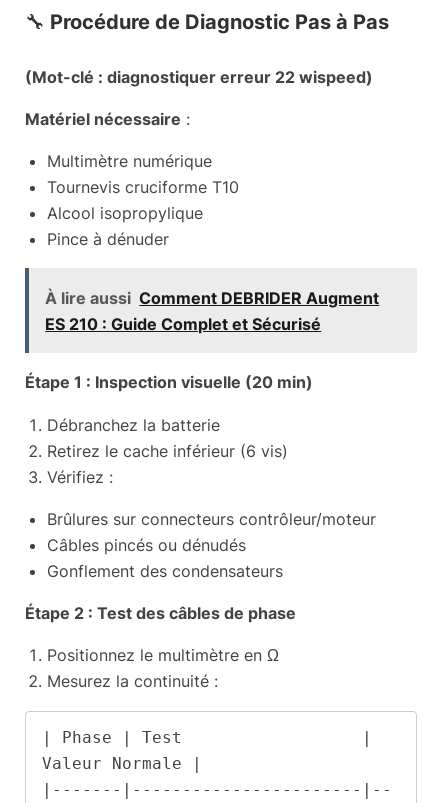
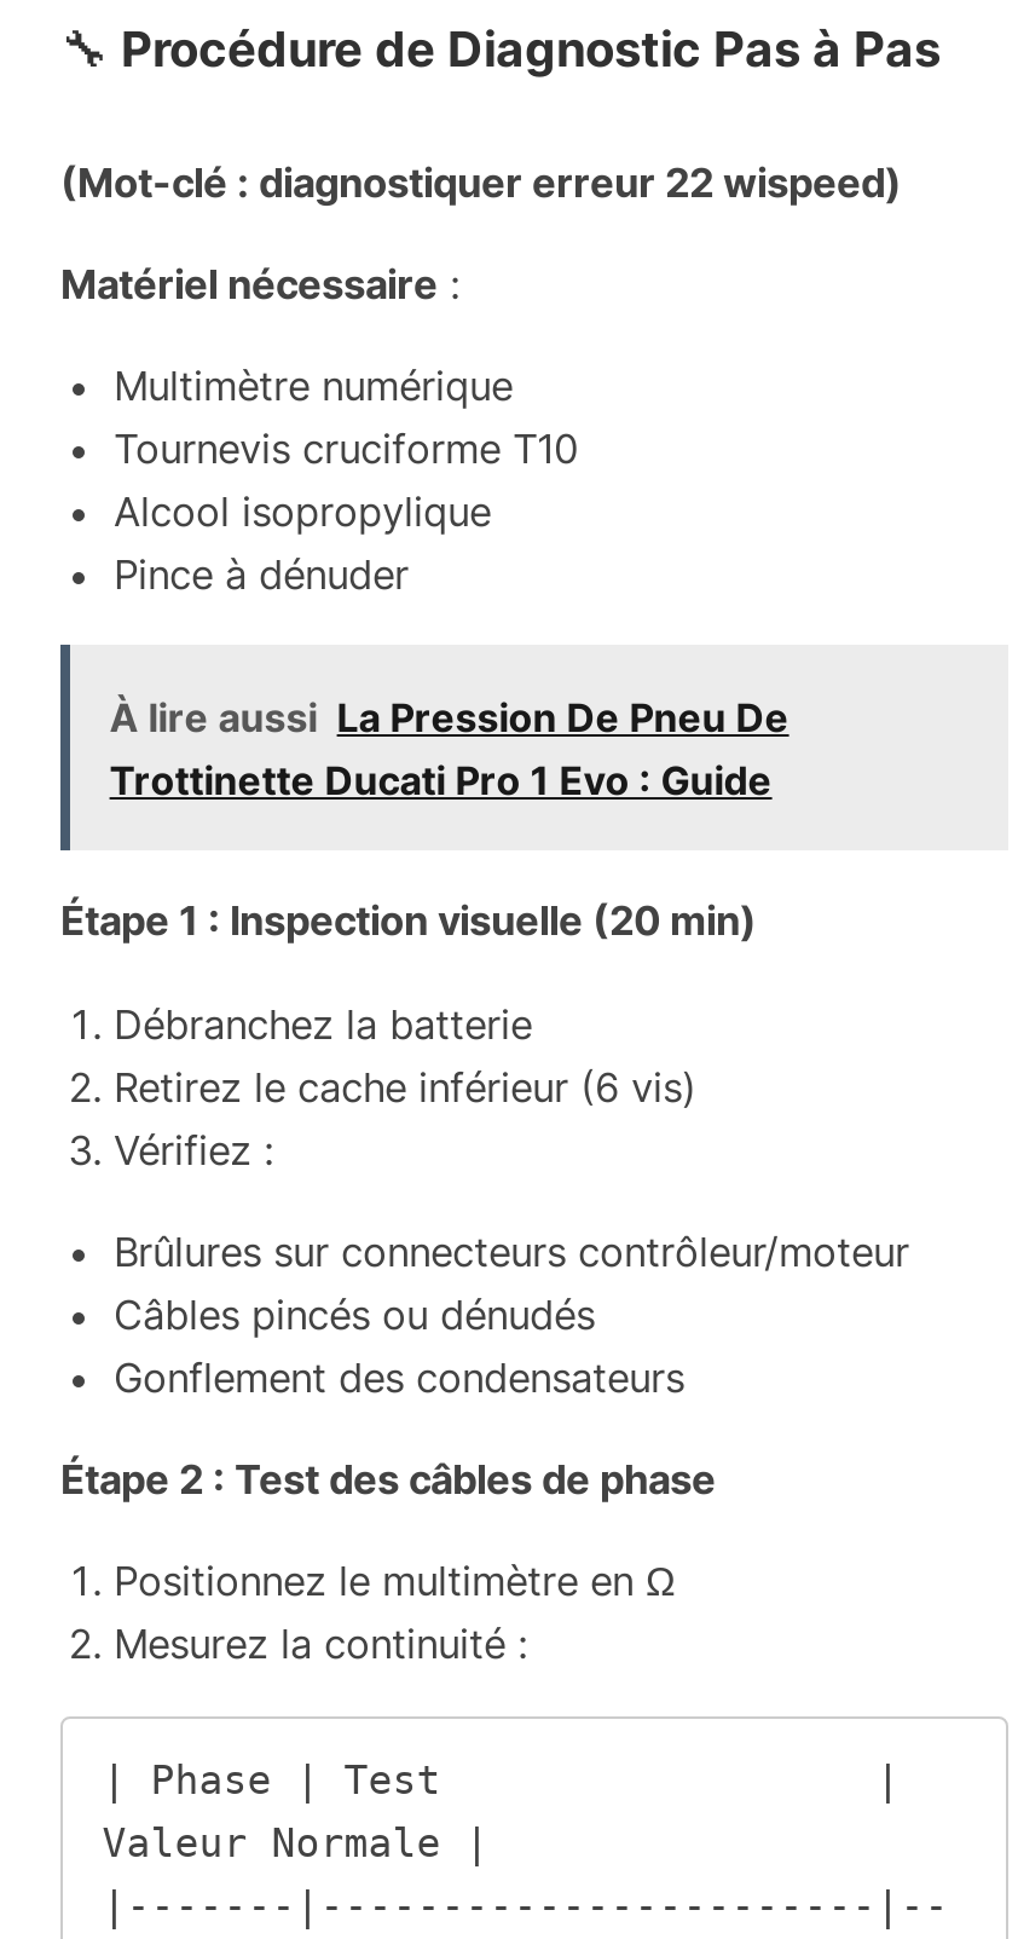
[45,288,379,334] À lire aussi Comment DEBRIDER Augment | ES 210 : Guide Complet et Sécurisé -> [110,692,789,804] À lire aussi La Pression De Pneu De | Trottinette Ducati Pro 1 Evo : Guide

